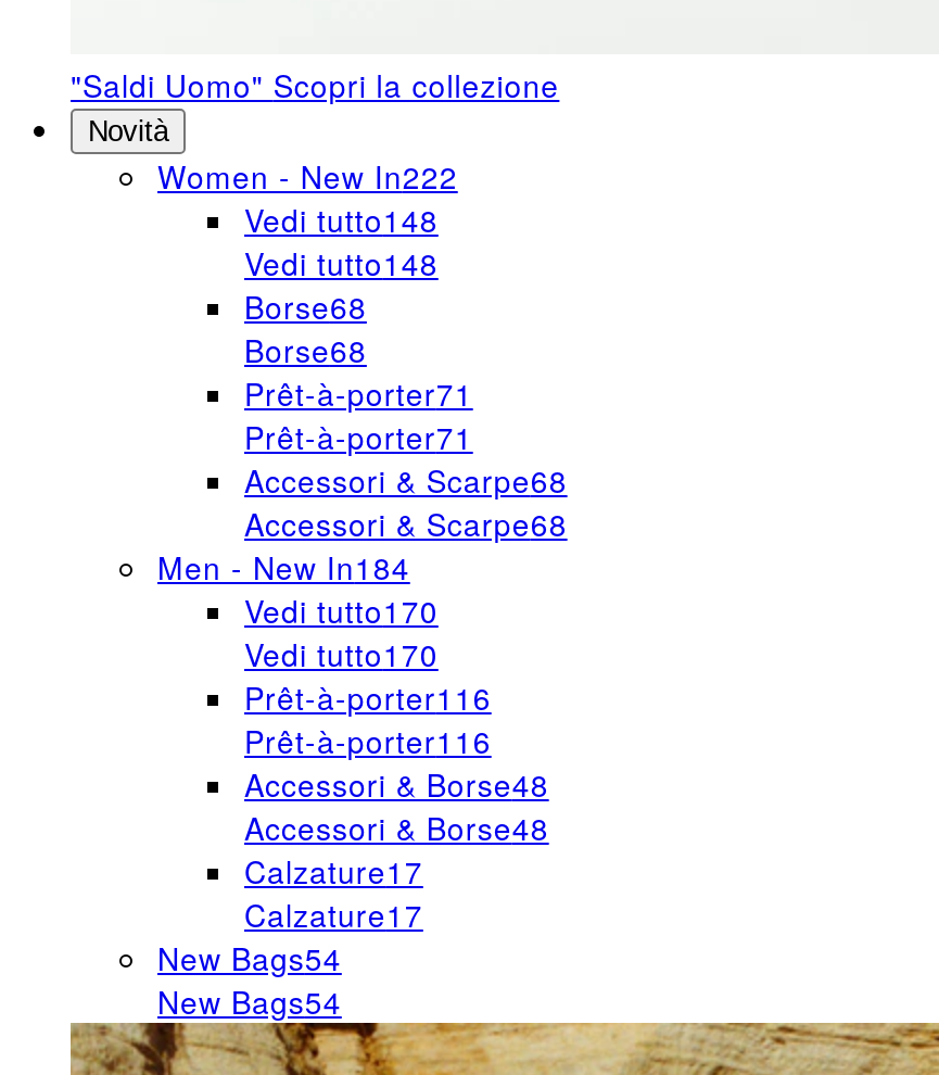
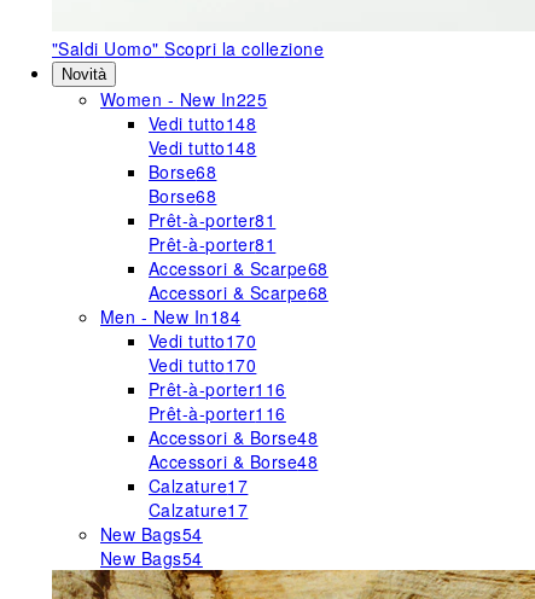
[157,154,458,198] Women - New In222 -> [100,87,267,111] Women - New In225
[244,371,473,415] Prêt-à-porter71 -> [149,208,276,232] Prêt-à-porter81
[244,415,473,458] Prêt-à-porter71 -> [149,232,276,256] Prêt-à-porter81

